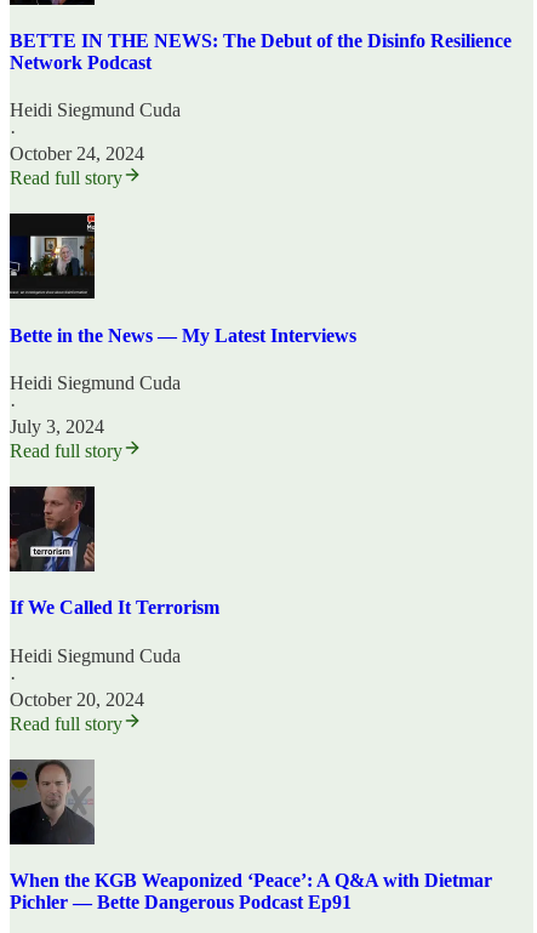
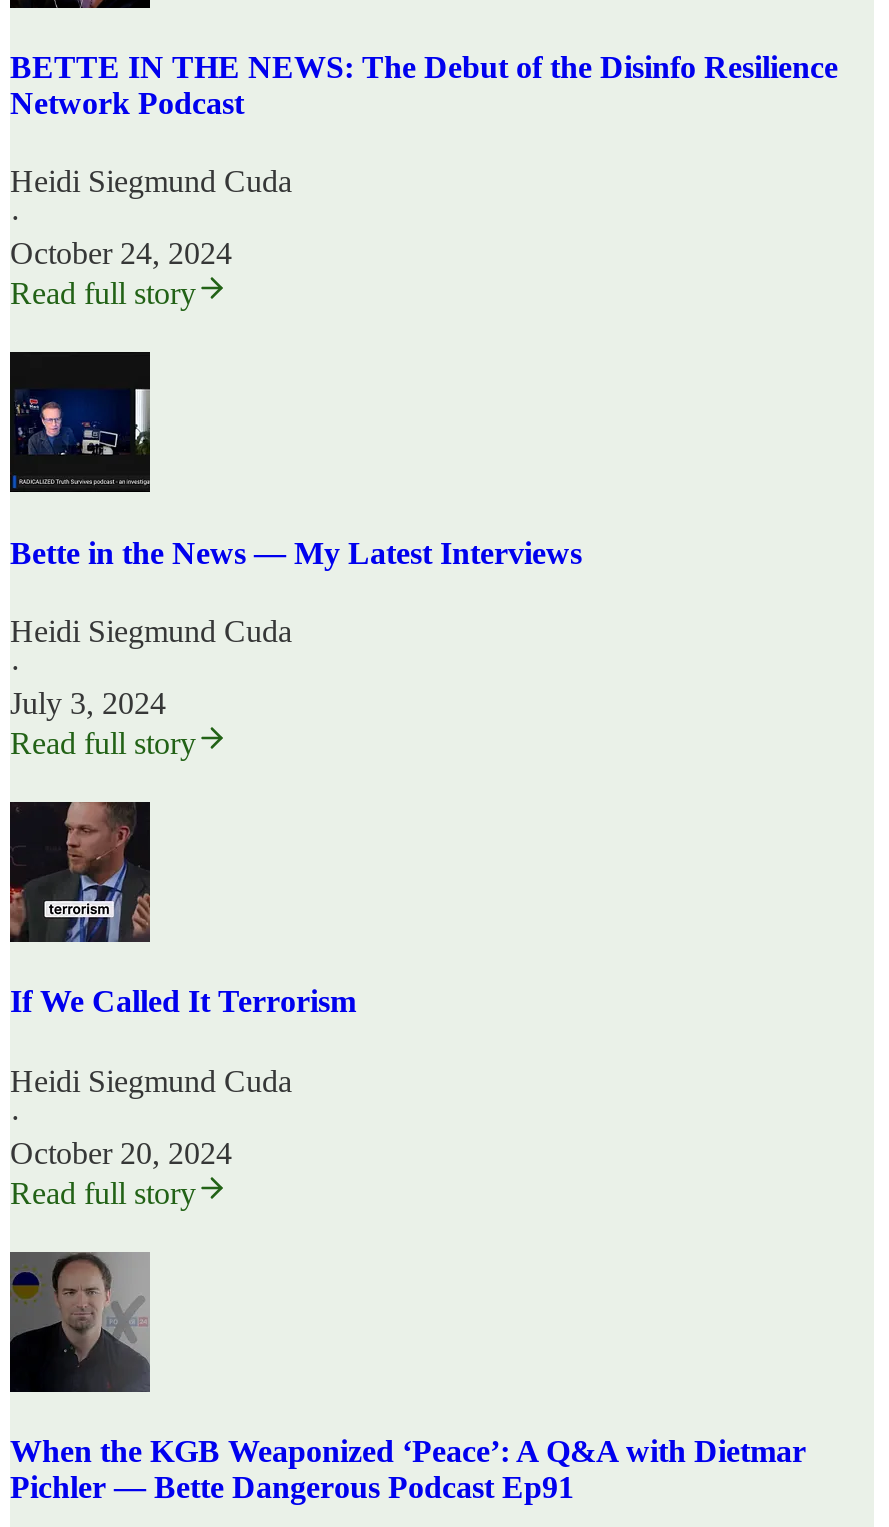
[10,214,96,277] [image] -> [10,352,152,456] [image]

